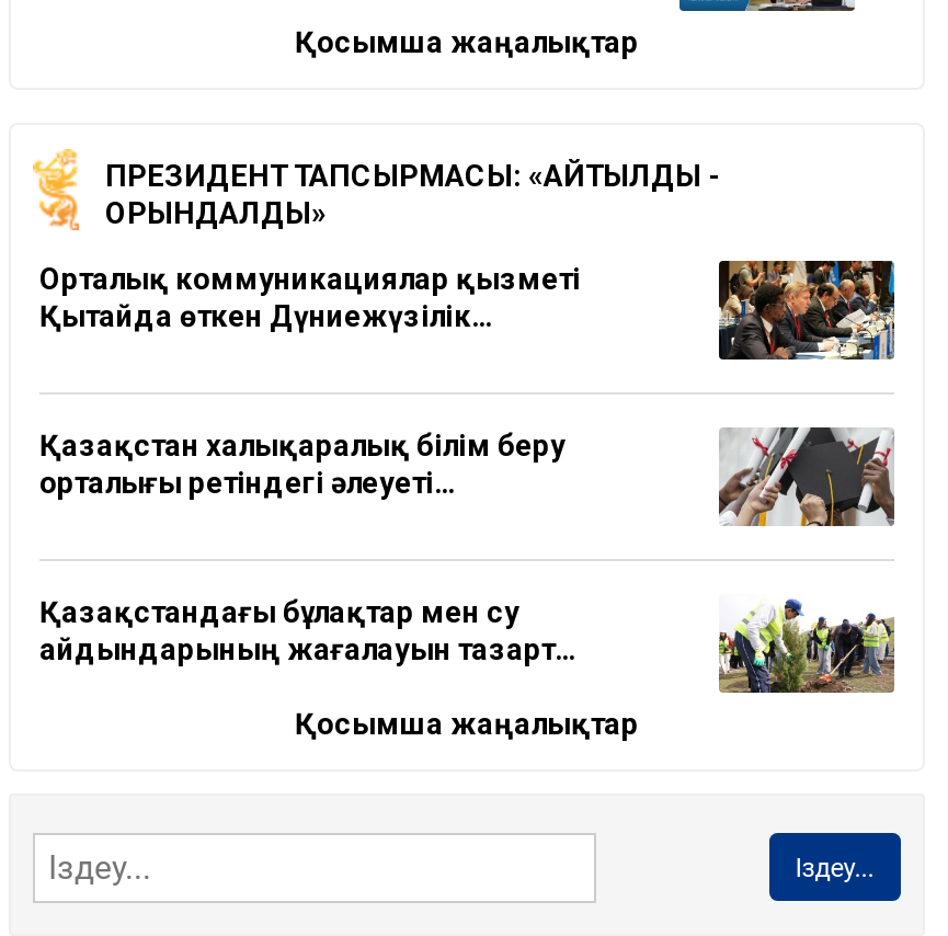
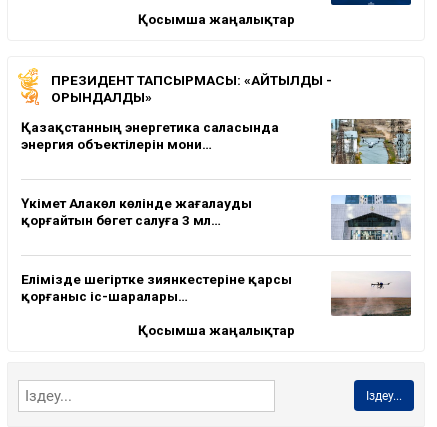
[39,260,581,332] Орталық коммуникациялар қызметі | Қытайда өткен Дүниежүзілік… -> [21,119,279,152] Қазақстанның энергетика саласында | энергия объектілерін мони…
[717,259,896,362] [image] -> [330,118,412,165] [image]
[39,427,566,499] Қазақстан халықаралық білім беру | орталығы ретіндегі әлеуеті… -> [21,195,252,228] Үкімет Алакөл көлінде жағалауды | қорғайтын бөгет салуға 3 мл…
[719,425,894,528] [image] -> [331,194,410,241] [image]
[39,593,576,666] Қазақстандағы бұлақтар мен су | айдындарының жағалауын тазарт… -> [21,271,292,304] Елімізде шегіртке зиянкестеріне қарсы | қорғаныс іс-шаралары…
[717,596,896,695] [image] -> [331,271,412,317] [image]

